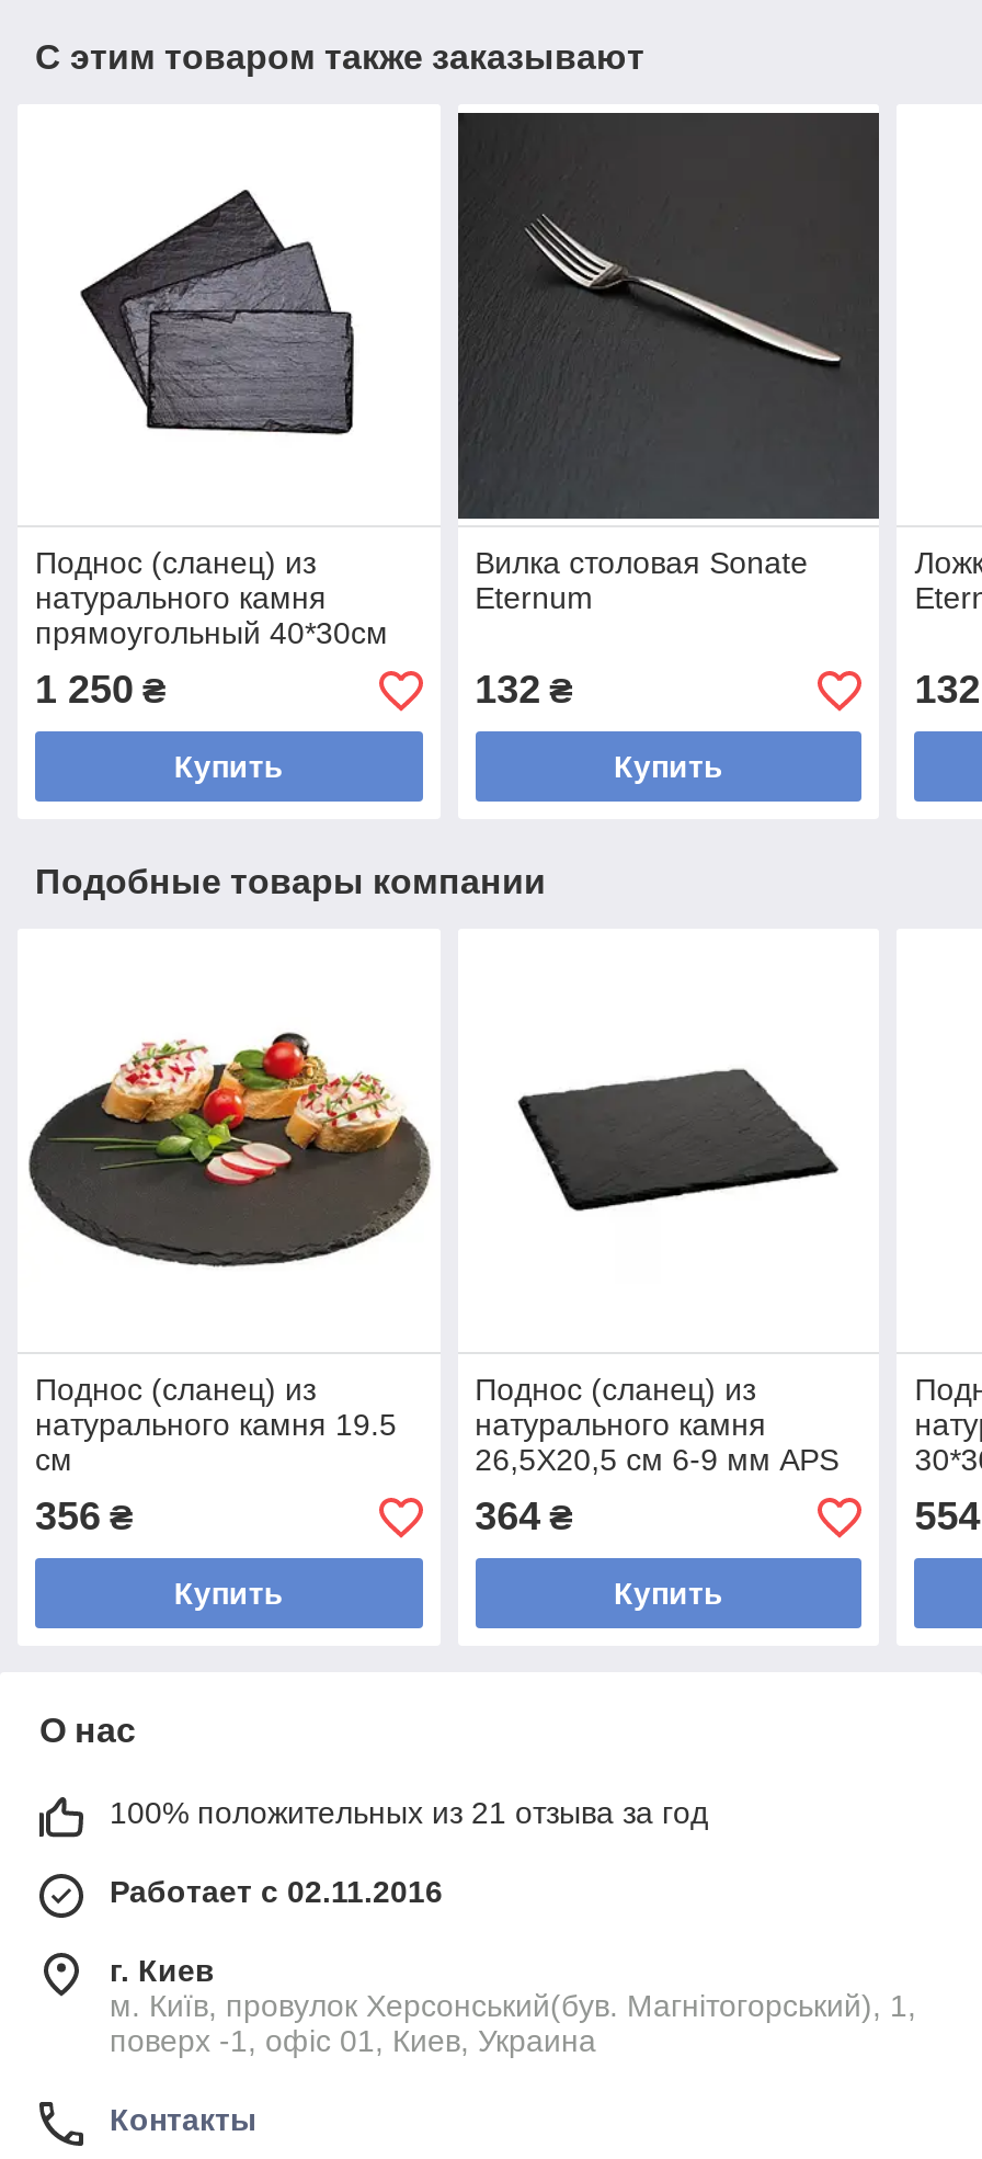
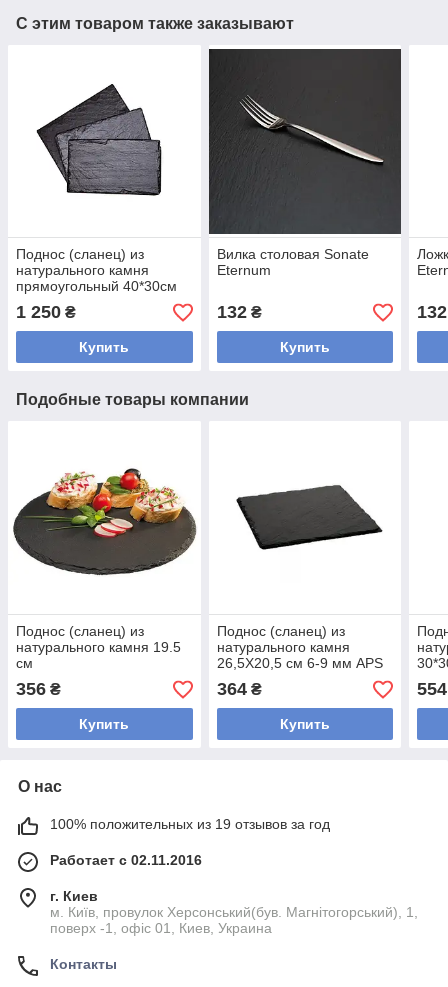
[110,1795,708,1830] 100% положительных из 21 отзыва за год -> [50,816,330,832] 100% положительных из 19 отзывов за год

